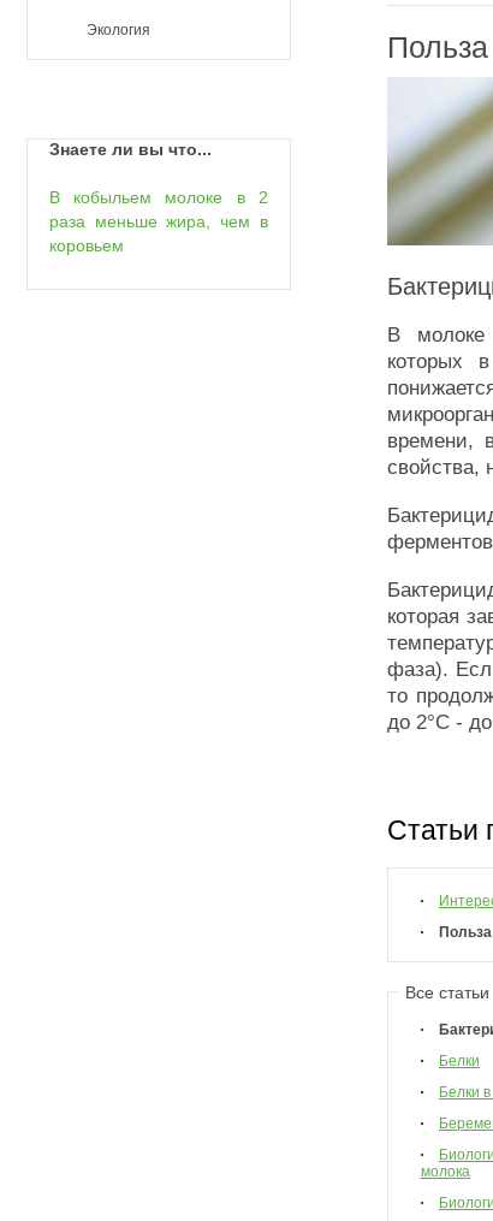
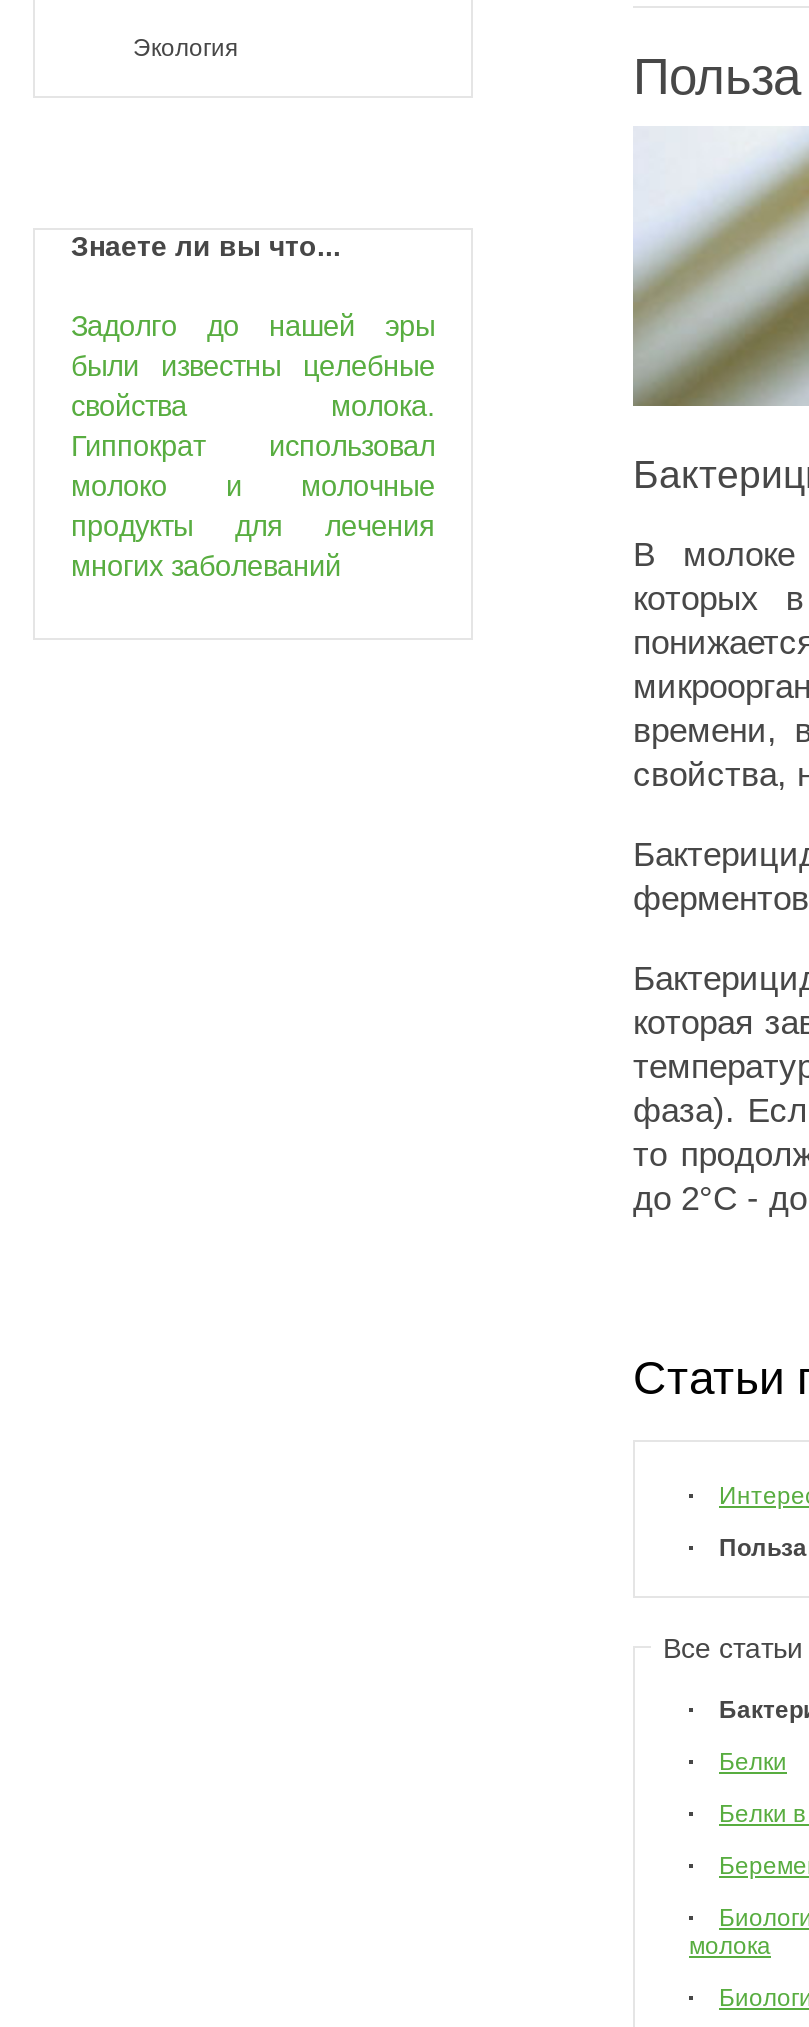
[49,187,268,255] В кобыльем молоке в 2 | раза меньше жира, чем в | коровьем -> [71,309,435,581] Задолго до нашей эры | были известны целебные | свойства молока. | Гиппократ использовал | молоко и молочные | продукты для лечения | многих заболеваний

